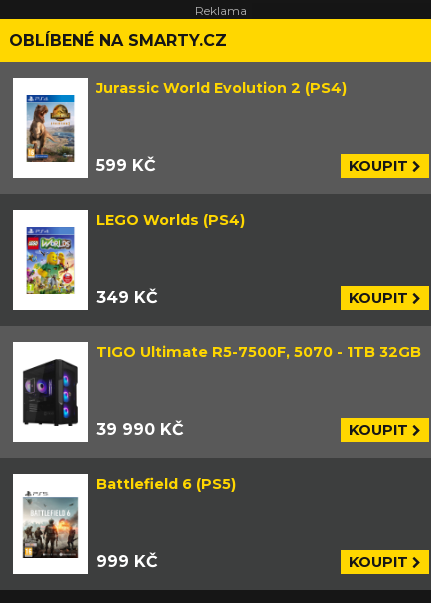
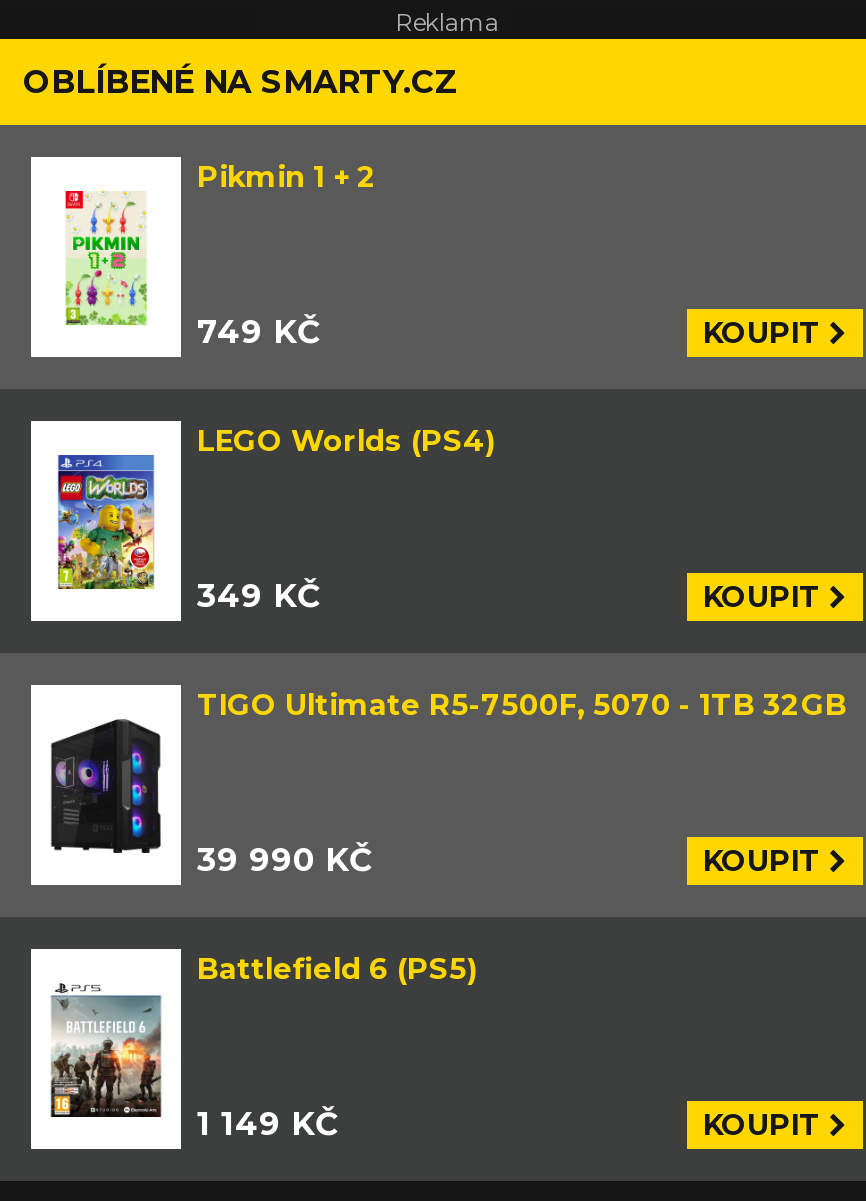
[25,79,347,163] [image] | Jurassic World Evolution 2 (PS4) -> [57,159,377,327] [image] | Pikmin 1 + 2
[96,156,156,175] 599 KČ -> [197,313,321,351] 749 KČ
[96,552,158,571] 999 KČ -> [197,1105,339,1143] 1 149 KČ

